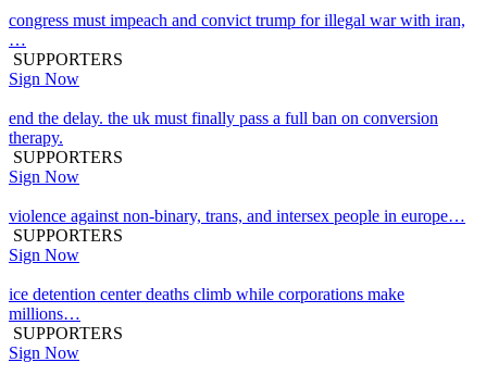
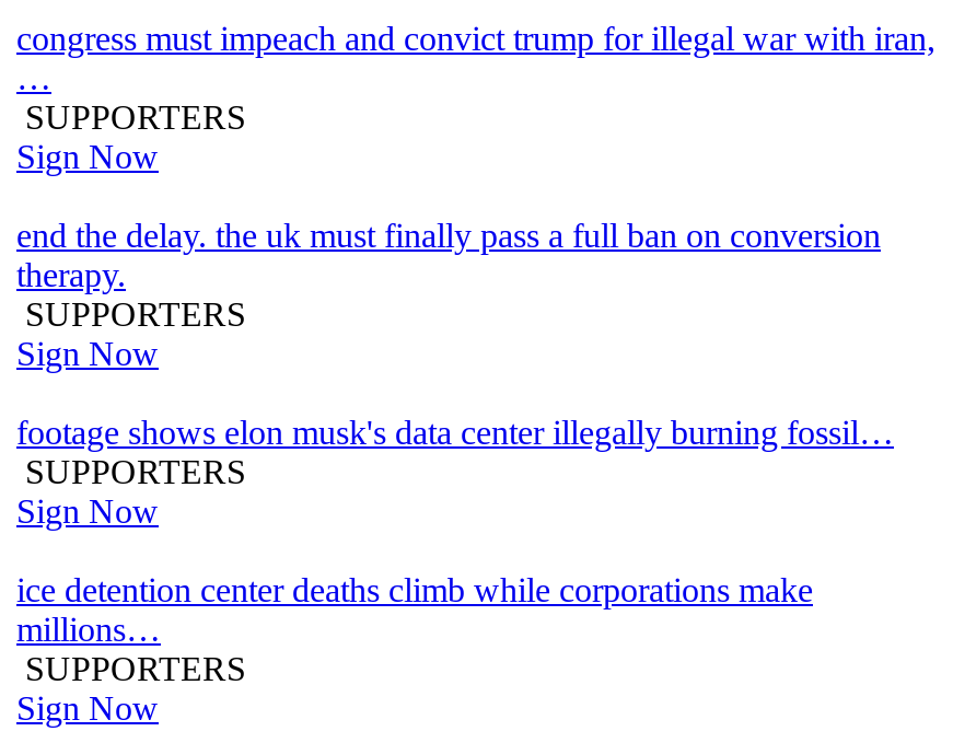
[9,207,465,225] violence against non-binary, trans, and intersex people in europe… -> [16,414,894,451] footage shows elon musk's data center illegally burning fossil…

